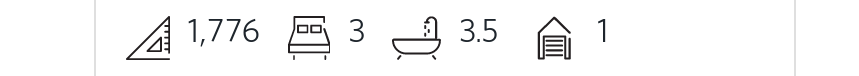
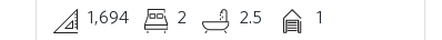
[188,12,260,50] 1,776 -> [88,7,129,28] 1,694
[349,12,365,50] 3 -> [178,7,187,28] 2
[460,12,500,50] 3.5 -> [240,7,262,28] 2.5

